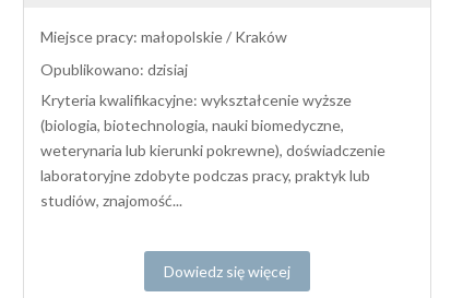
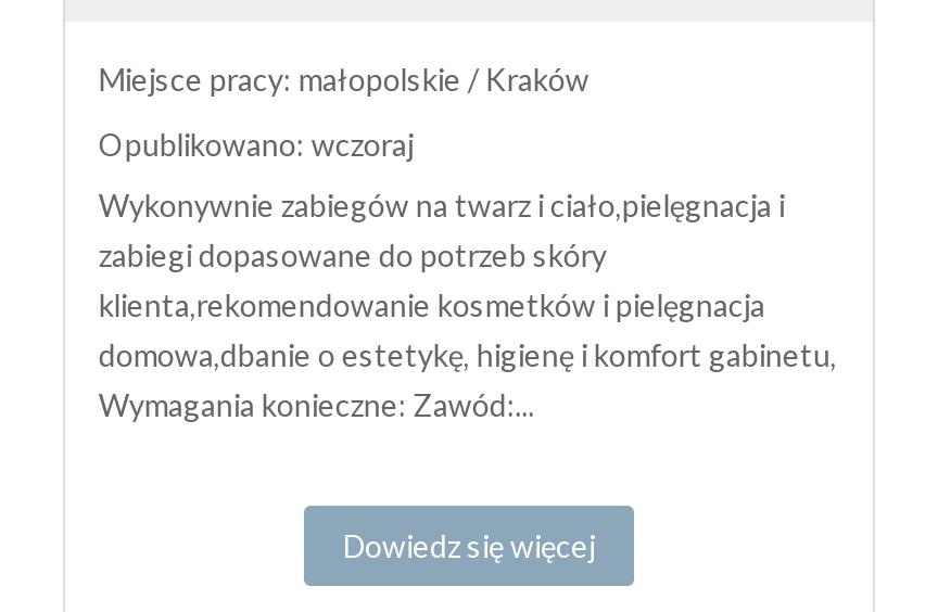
[41,60,188,79] Opublikowano: dzisiaj -> [99,127,413,164] Opublikowano: wczoraj
[41,91,386,210] Kryteria kwalifikacyjne: wykształcenie wyższe | (biologia, biotechnologia, nauki biomedyczne, | weterynaria lub kierunki pokrewne), doświadczenie | laboratoryjne zdobyte podczas pracy, praktyk lub | studiów, znajomość... -> [99,188,837,424] Wykonywnie zabiegów na twarz i ciało,pielęgnacja i | zabiegi dopasowane do potrzeb skóry | klienta,rekomendowanie kosmetków i pielęgnacja | domowa,dbanie o estetykę, higienę i komfort gabinetu, | Wymagania konieczne: Zawód:...

